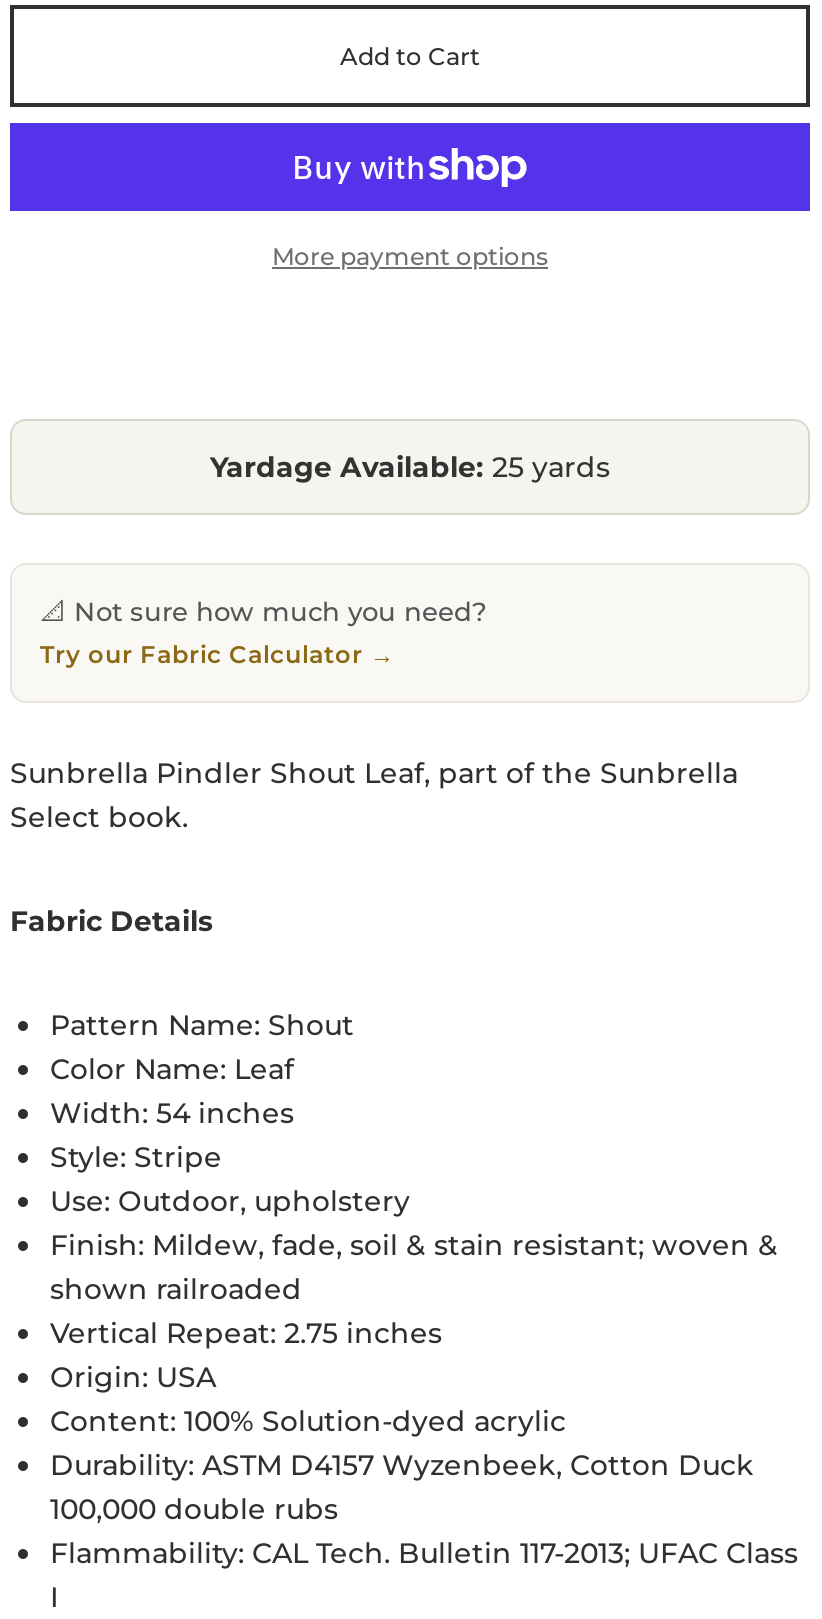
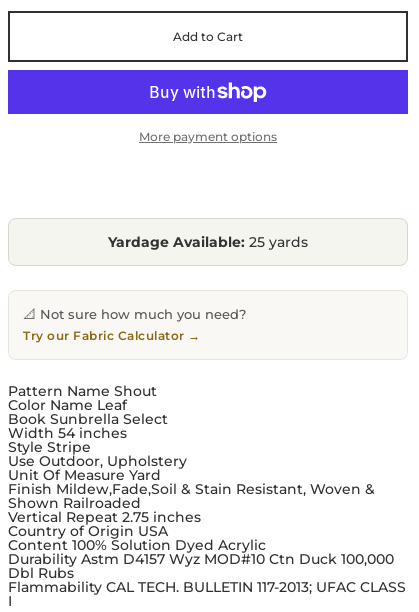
[10,755,798,1571] Sunbrella Pindler Shout Leaf, part of the Sunbrella | Select book. | Fabric Details | Pattern Name: Shout | Color Name: Leaf | Width: 54 inches | Style: Stripe | Use: Outdoor, upholstery | Finish: Mildew, fade, soil & stain resistant; woven & | shown railroaded | Vertical Repeat: 2.75 inches | Origin: USA | Content: 100% Solution-dyed acrylic | Durability: ASTM D4157 Wyzenbeek, Cotton Duck | 100,000 double rubs | Flammability: CAL Tech. Bulletin 117-2013; UFAC Class -> [8,382,406,596] Pattern Name Shout | Color Name Leaf | Book Sunbrella Select | Width 54 inches | Style Stripe | Use Outdoor, Upholstery | Unit Of Measure Yard | Finish Mildew,Fade,Soil & Stain Resistant, Woven & | Shown Railroaded | Vertical Repeat 2.75 inches | Country of Origin USA | Content 100% Solution Dyed Acrylic | Durability Astm D4157 Wyz MOD#10 Ctn Duck 100,000 | Dbl Rubs | Flammability CAL TECH. BULLETIN 117-2013; UFAC CLASS

